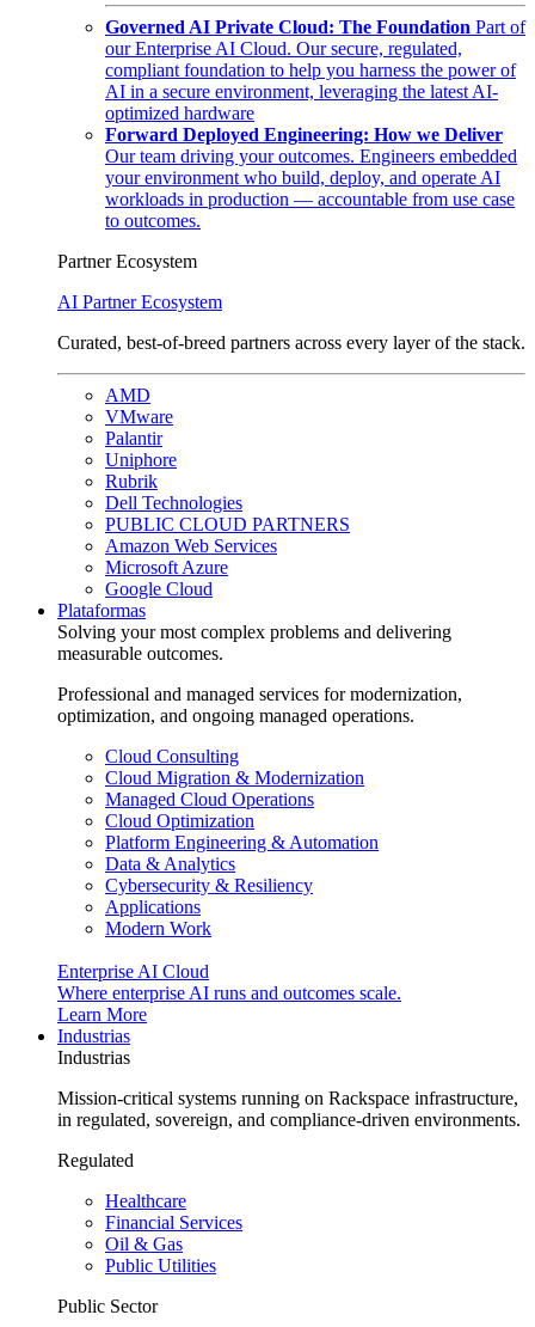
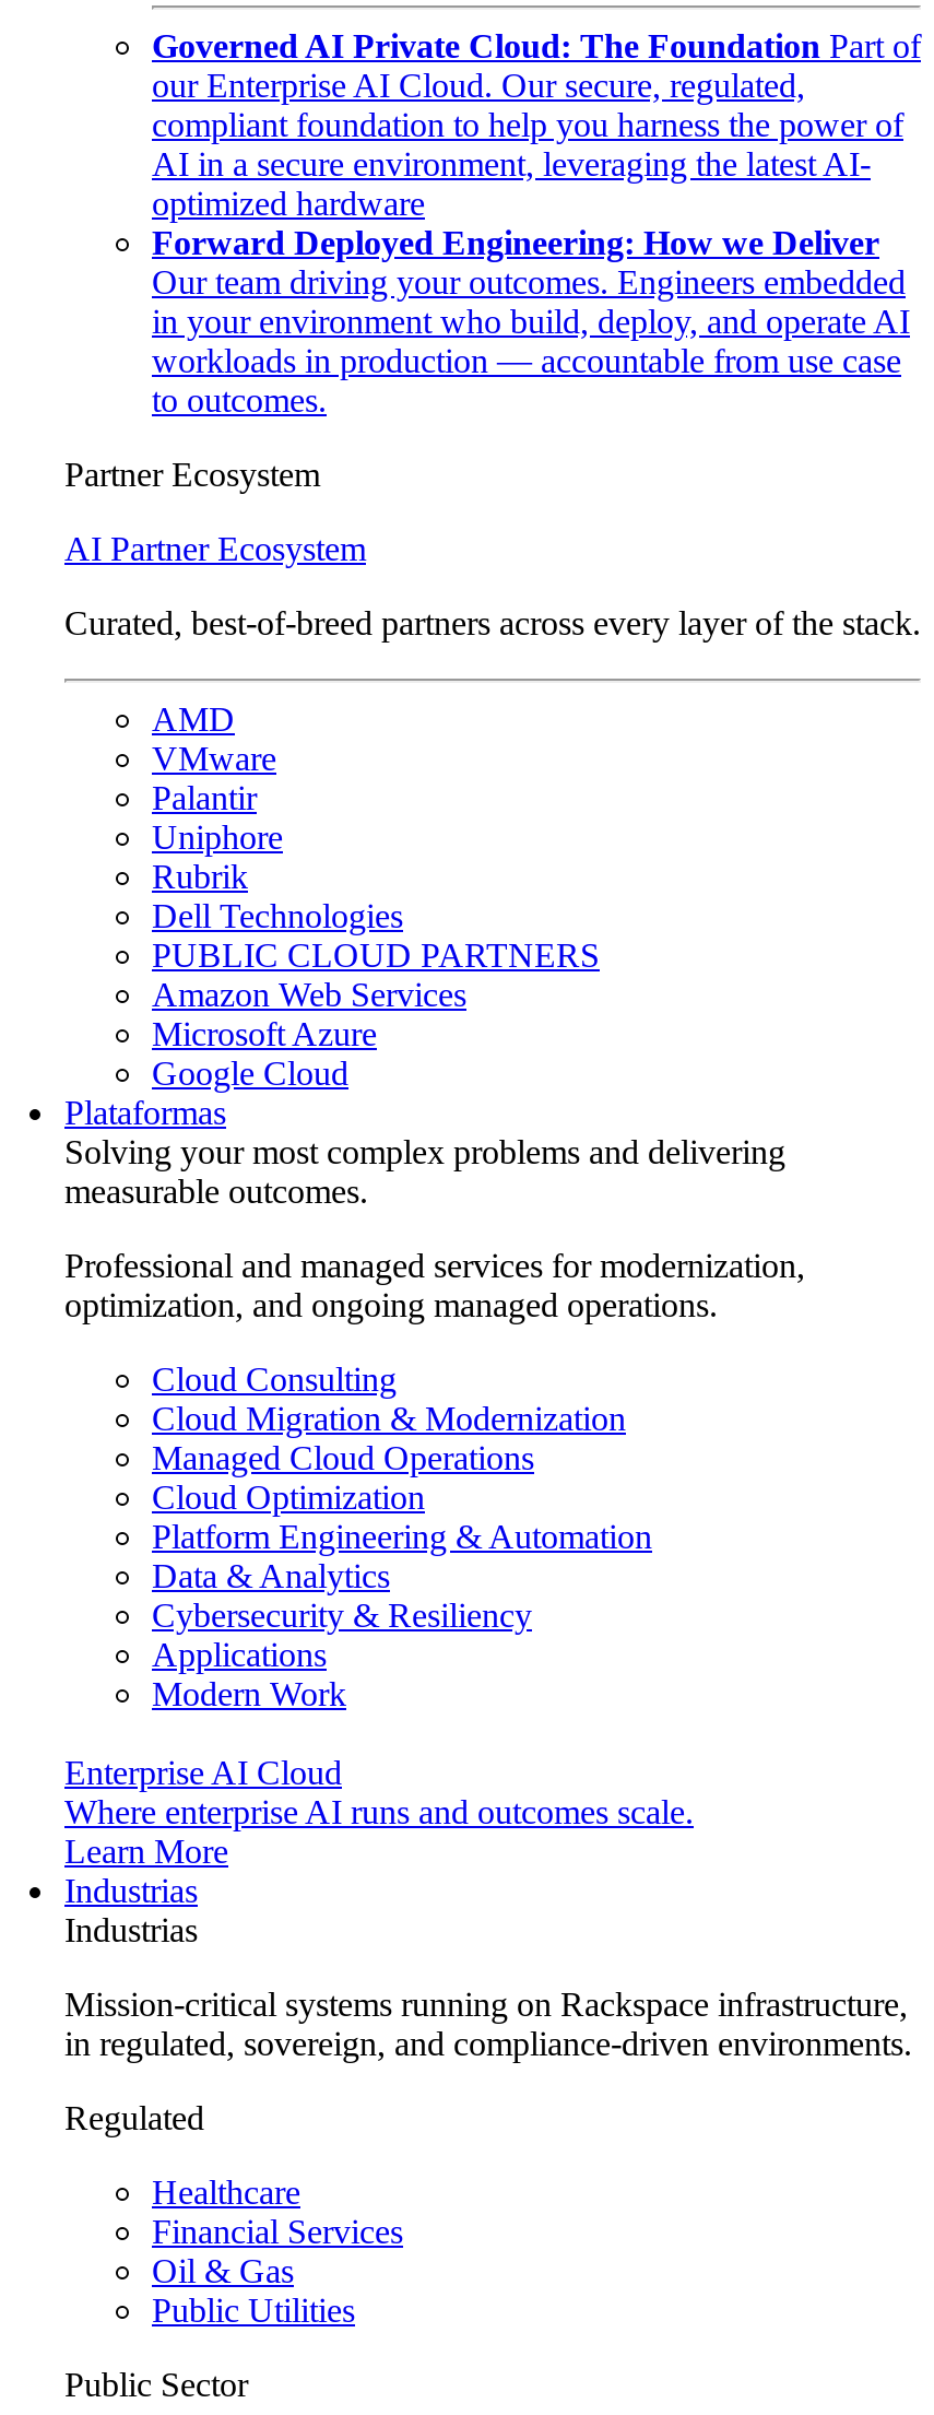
[105,168,500,188] your environment who build, deploy, and operate AI -> [152,303,910,340] in your environment who build, deploy, and operate AI

